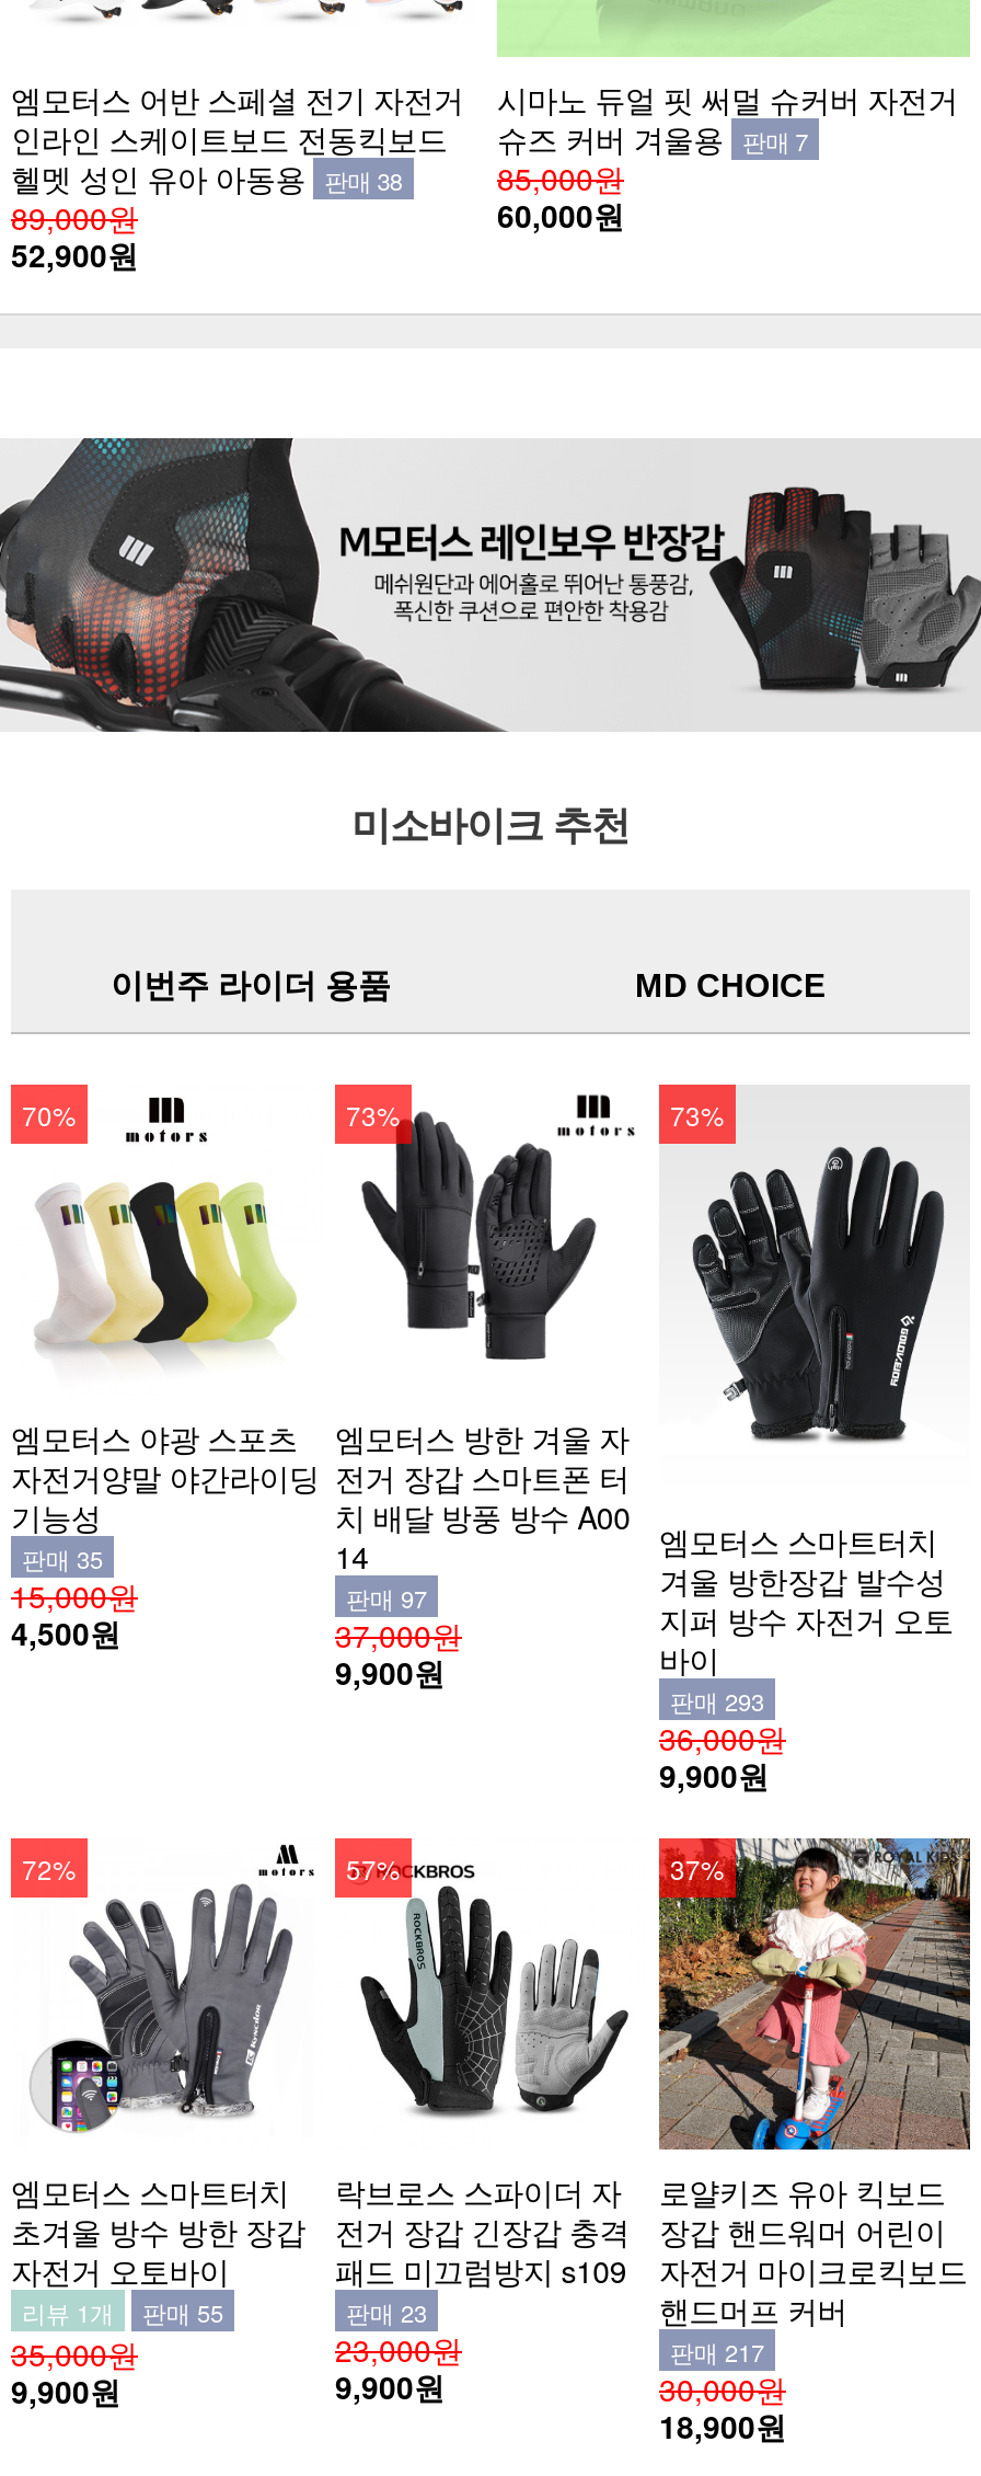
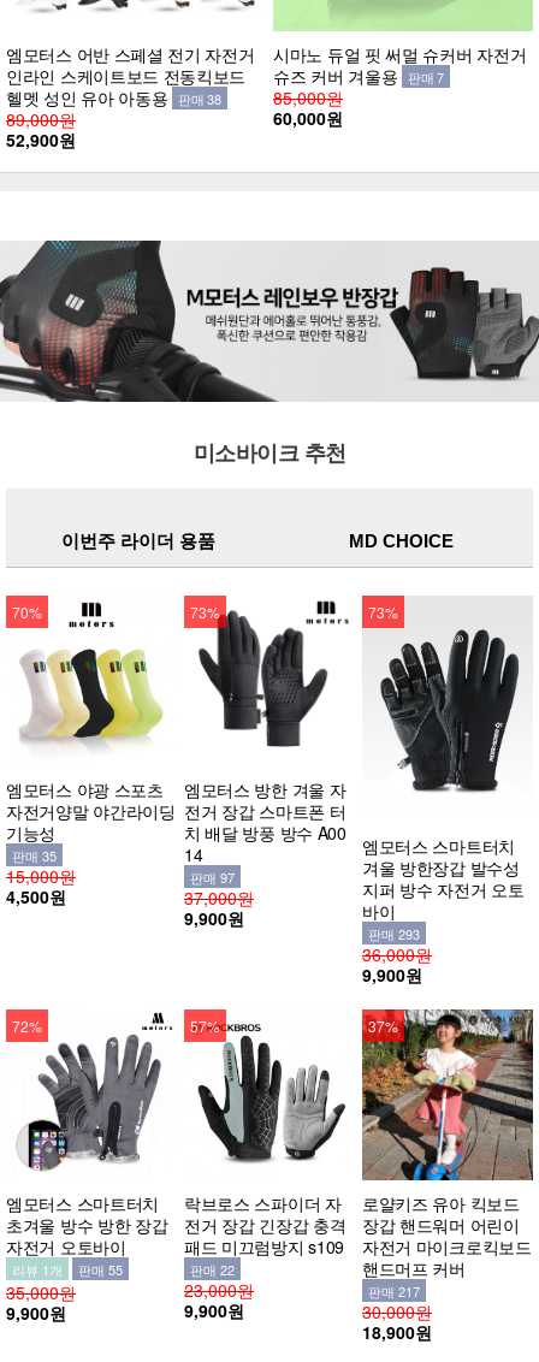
[346,2295,427,2330] 판매 23 -> [190,1260,235,1279] 판매 22

